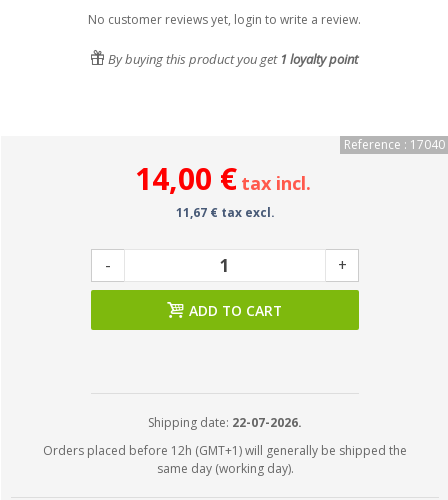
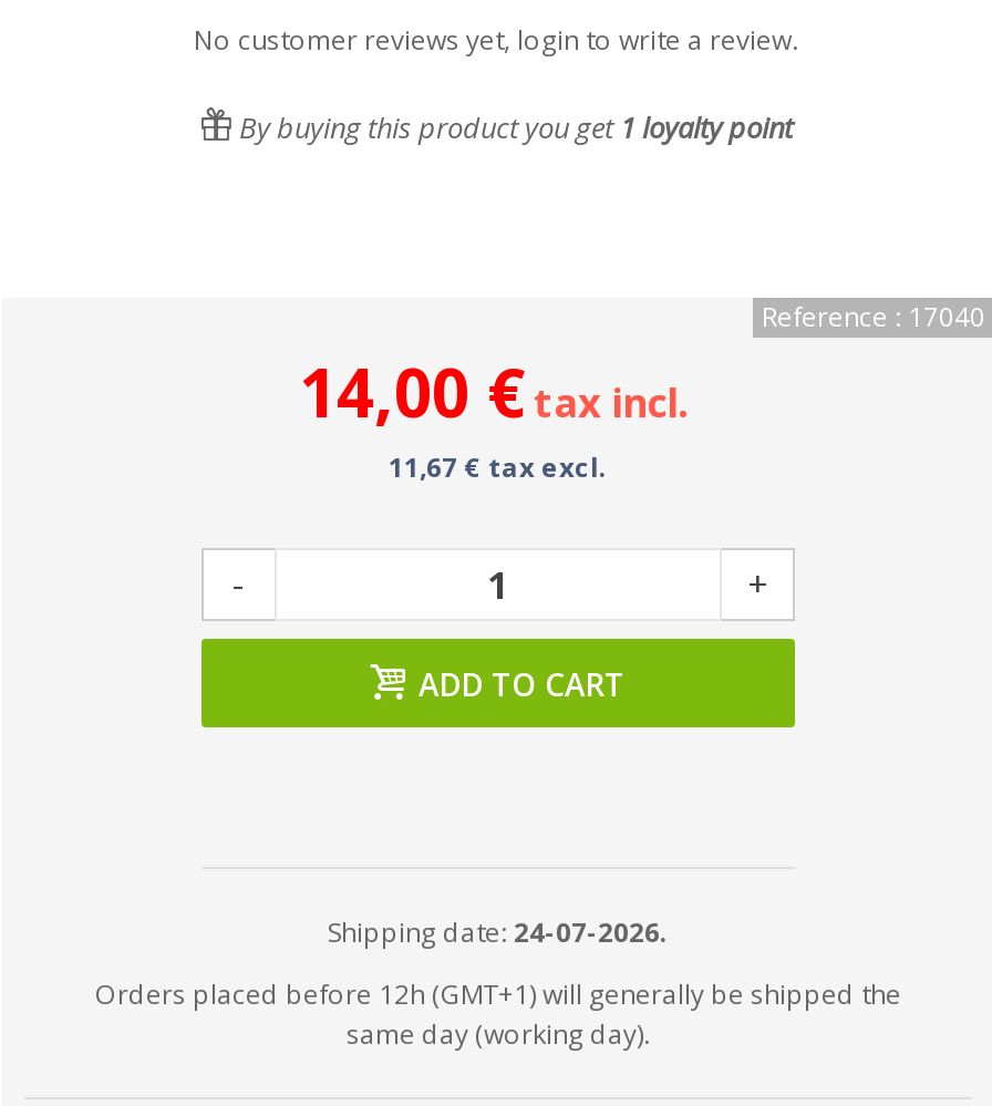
[148,414,302,431] Shipping date: 22-07-2026. -> [328,913,669,951] Shipping date: 24-07-2026.

